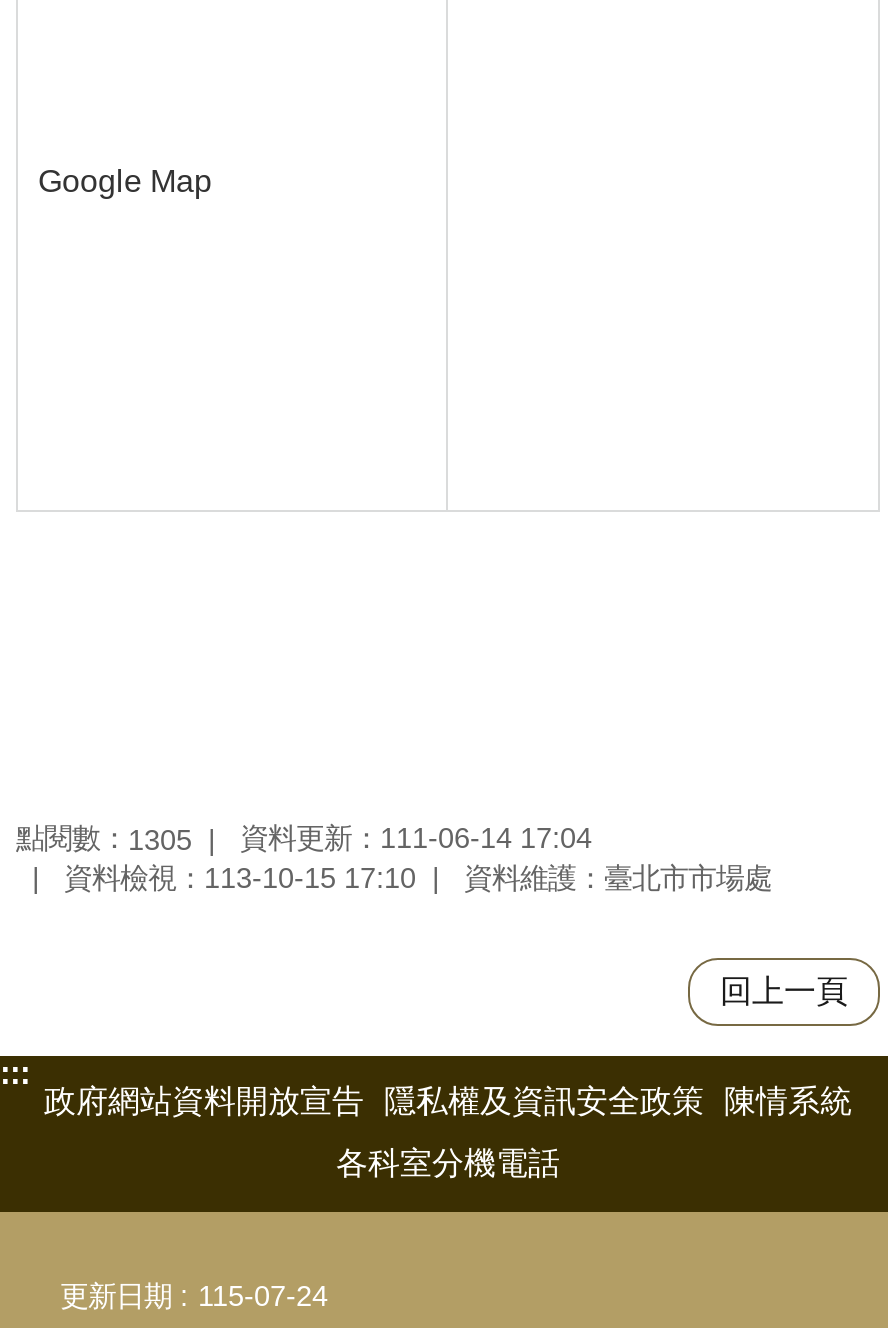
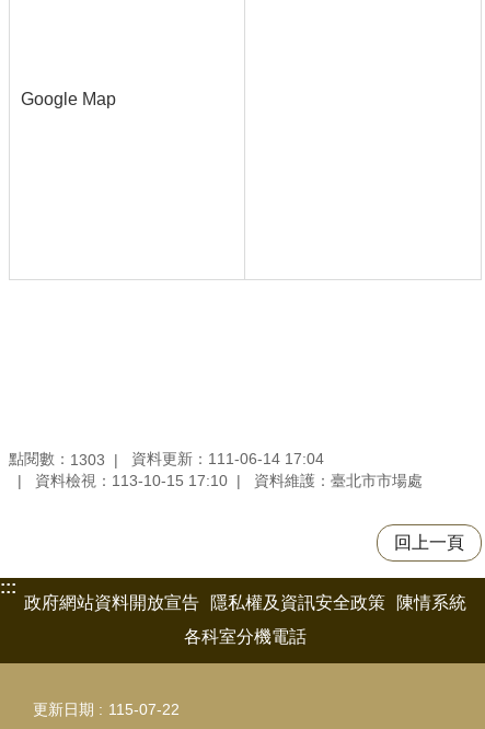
[16,822,592,857] 點閱數：1305 資料更新：111-06-14 17:04 -> [9,450,324,469] 點閱數：1303 資料更新：111-06-14 17:04
[198,1280,328,1312] 115-07-24 -> [108,700,180,718] 115-07-22

